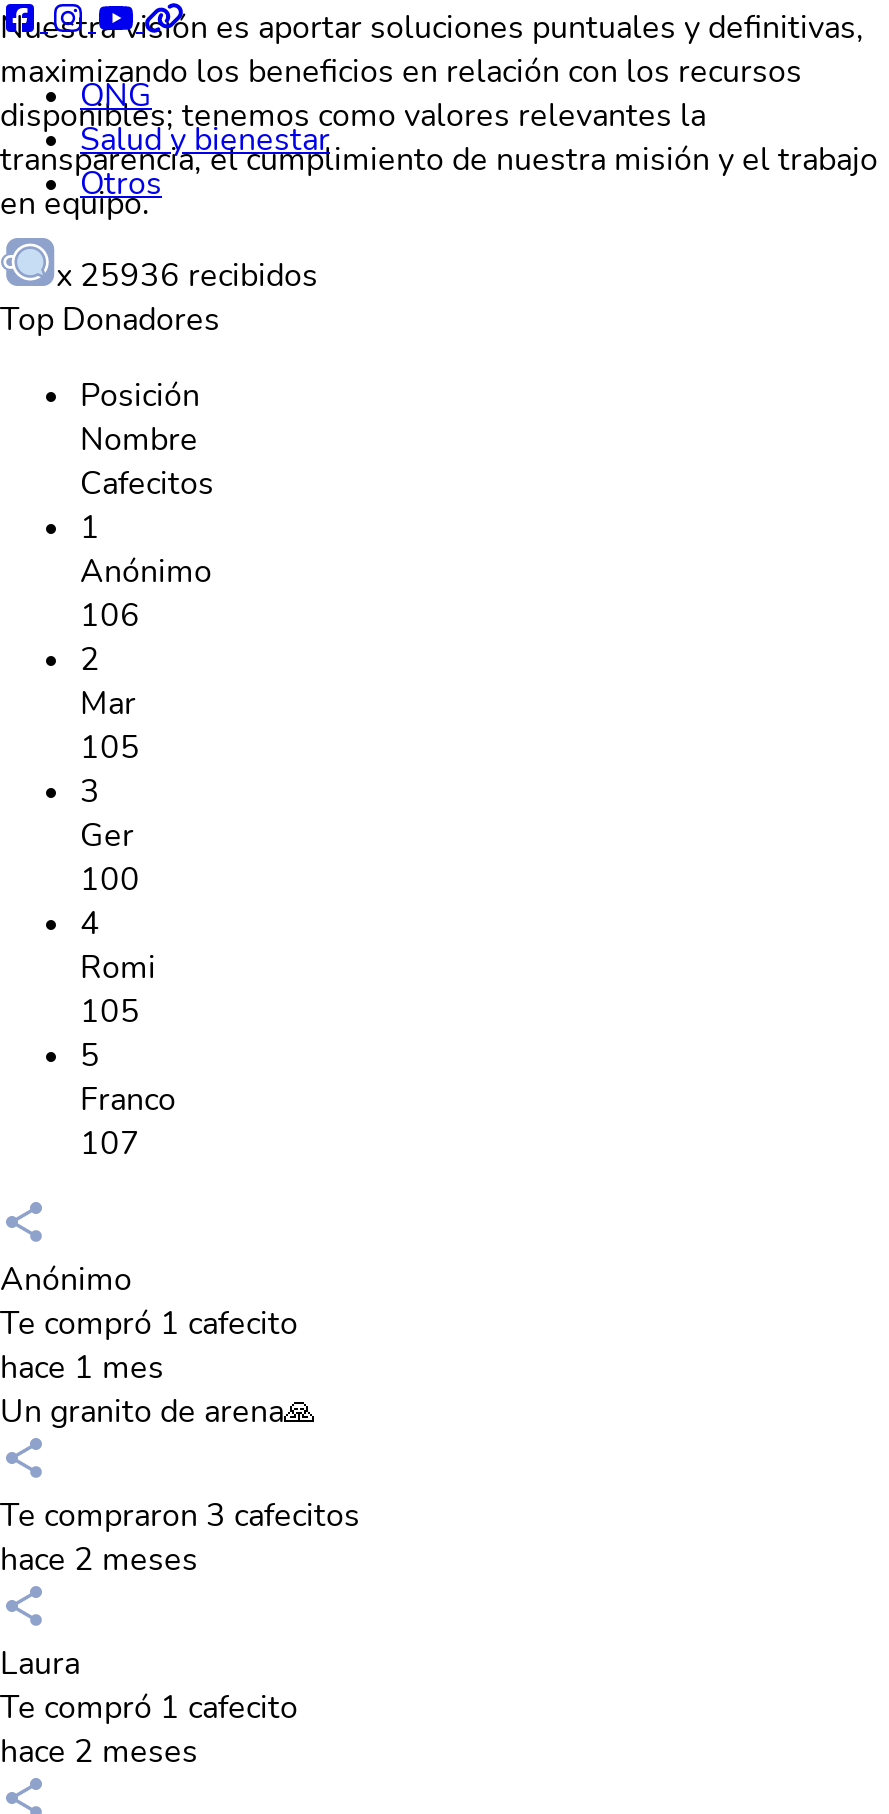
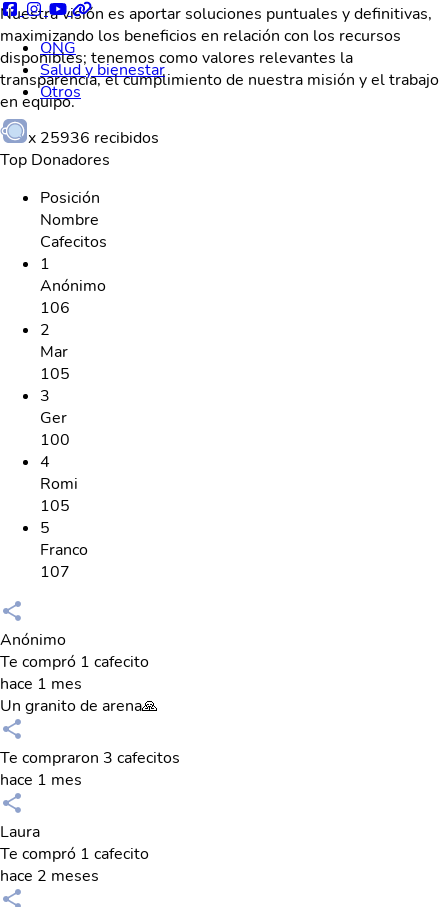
[0,1537,198,1581] hace 2 meses -> [0,769,82,791] hace 1 mes

